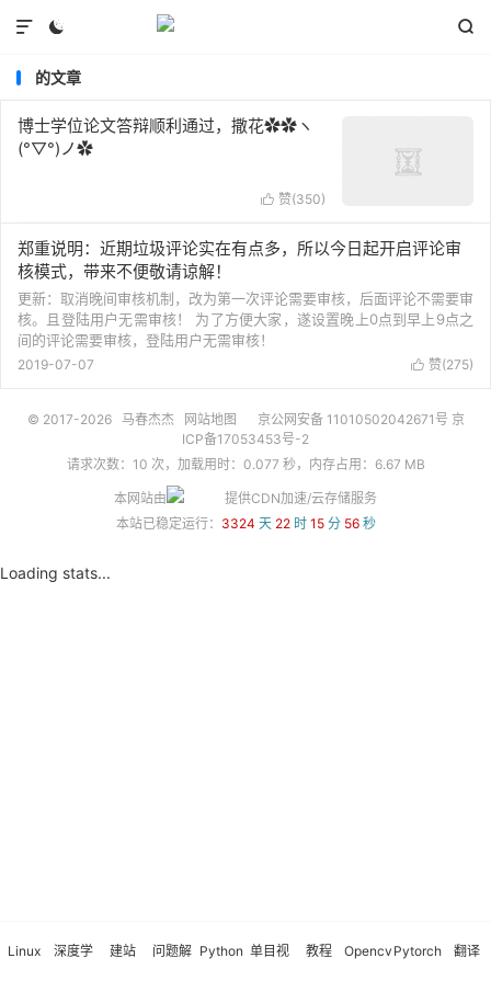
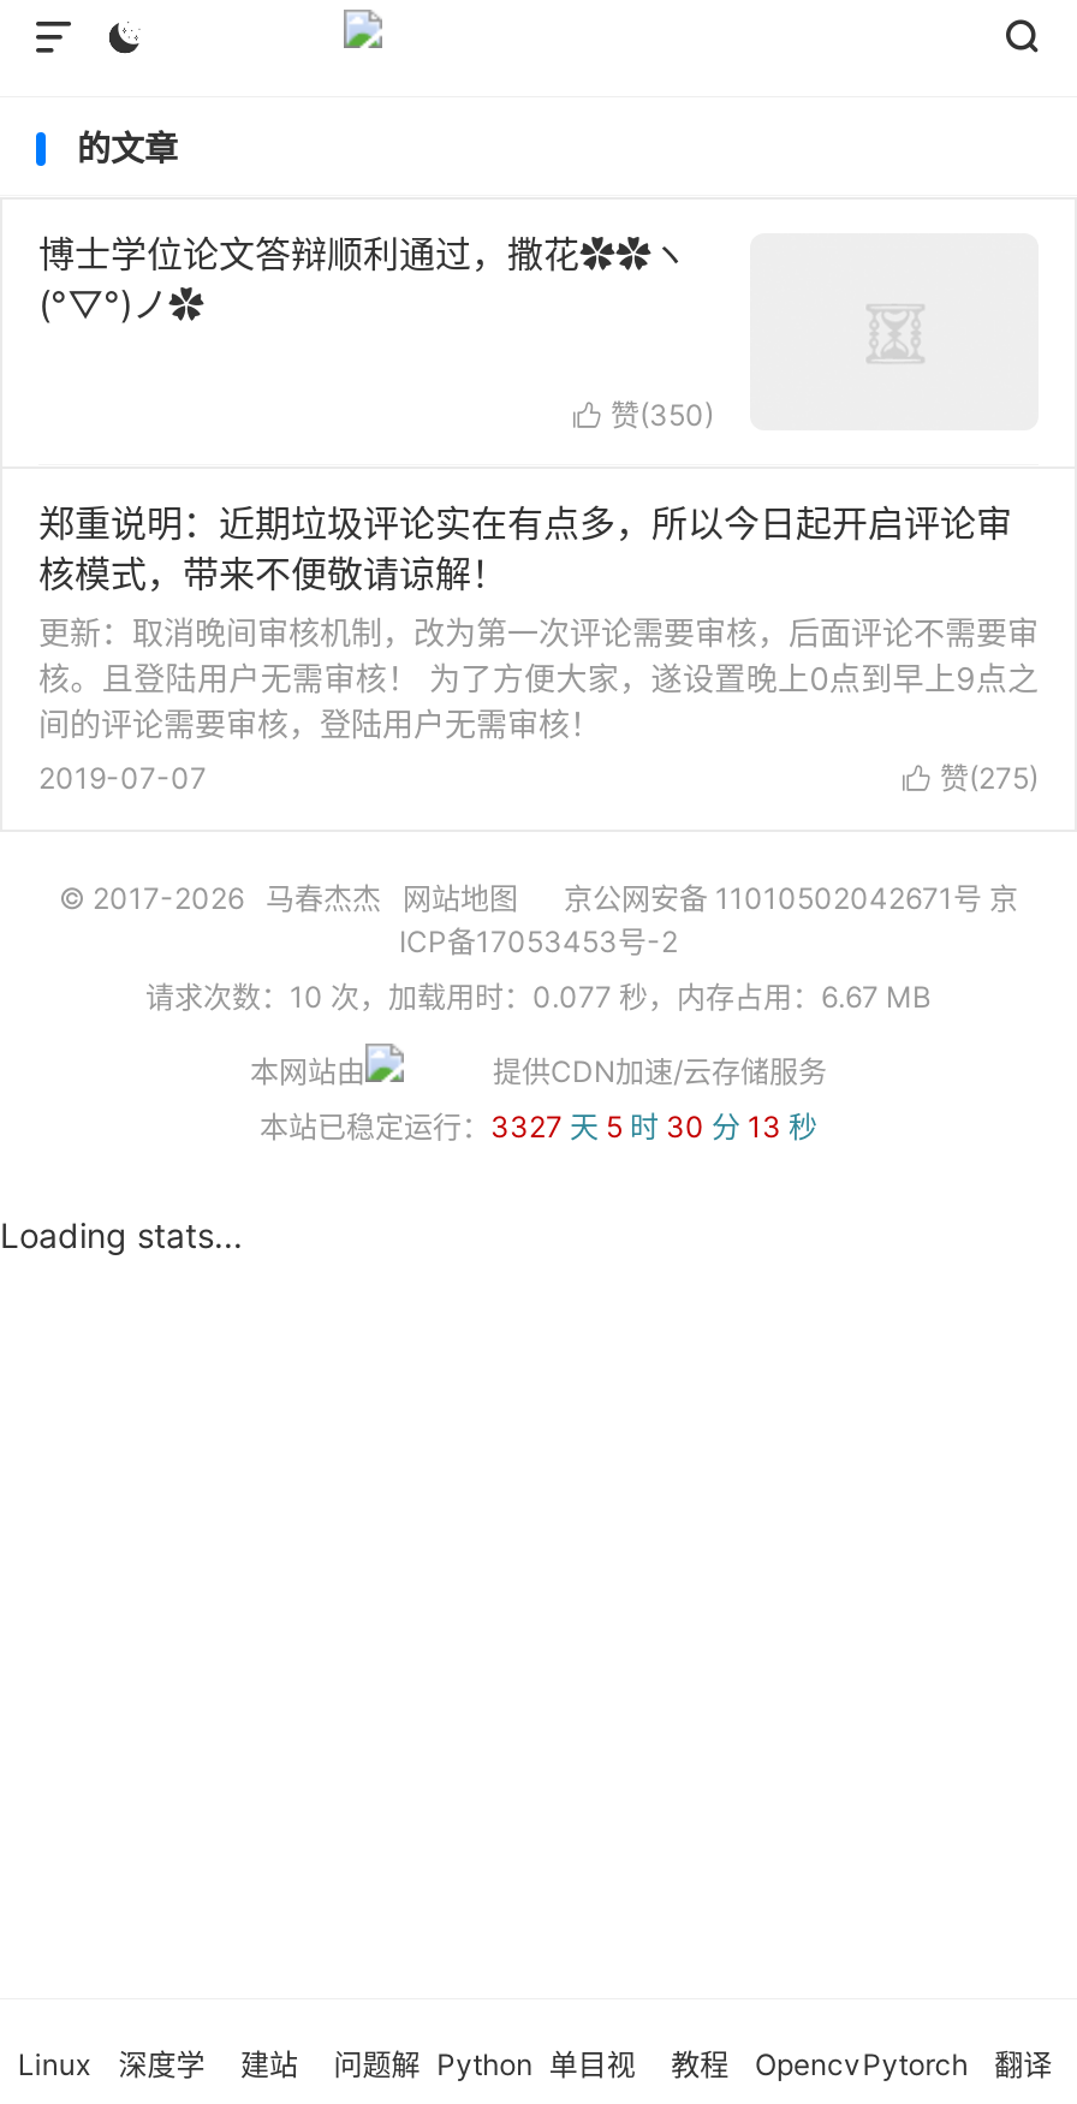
[116,515,375,532] 本站已稳定运行：3324天22时15分56秒 -> [260,1109,817,1145] 本站已稳定运行：3327天5时30分13秒

